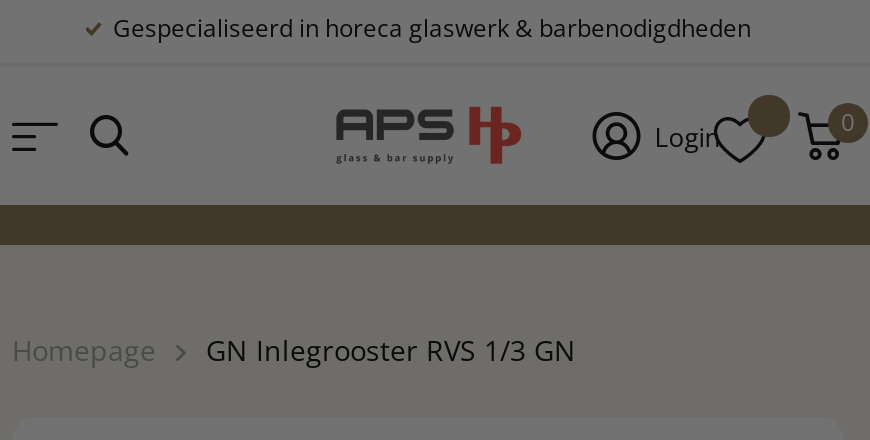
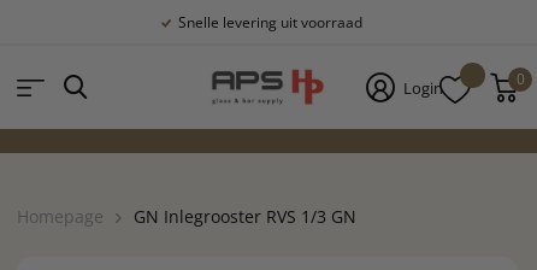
[113,11,751,45] Gespecialiseerd in horeca glaswerk & barbenodigdheden -> [178,12,362,33] Snelle levering uit voorraad

